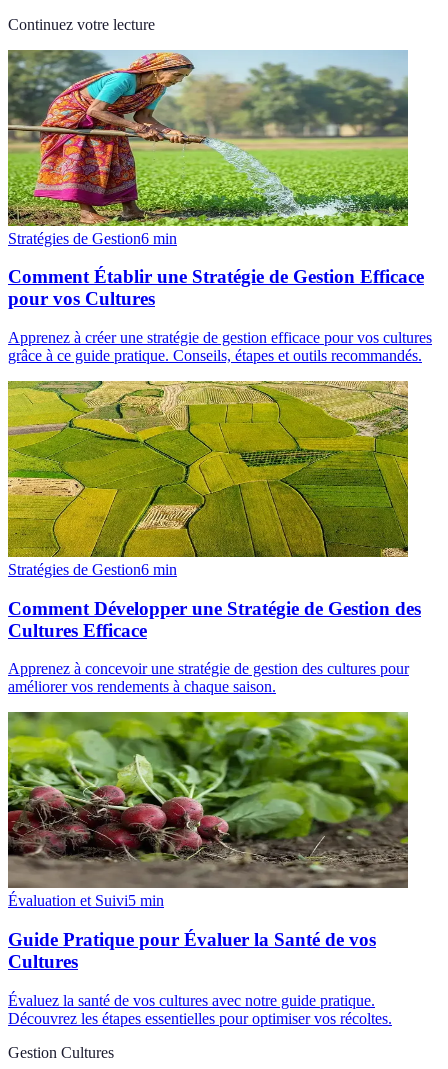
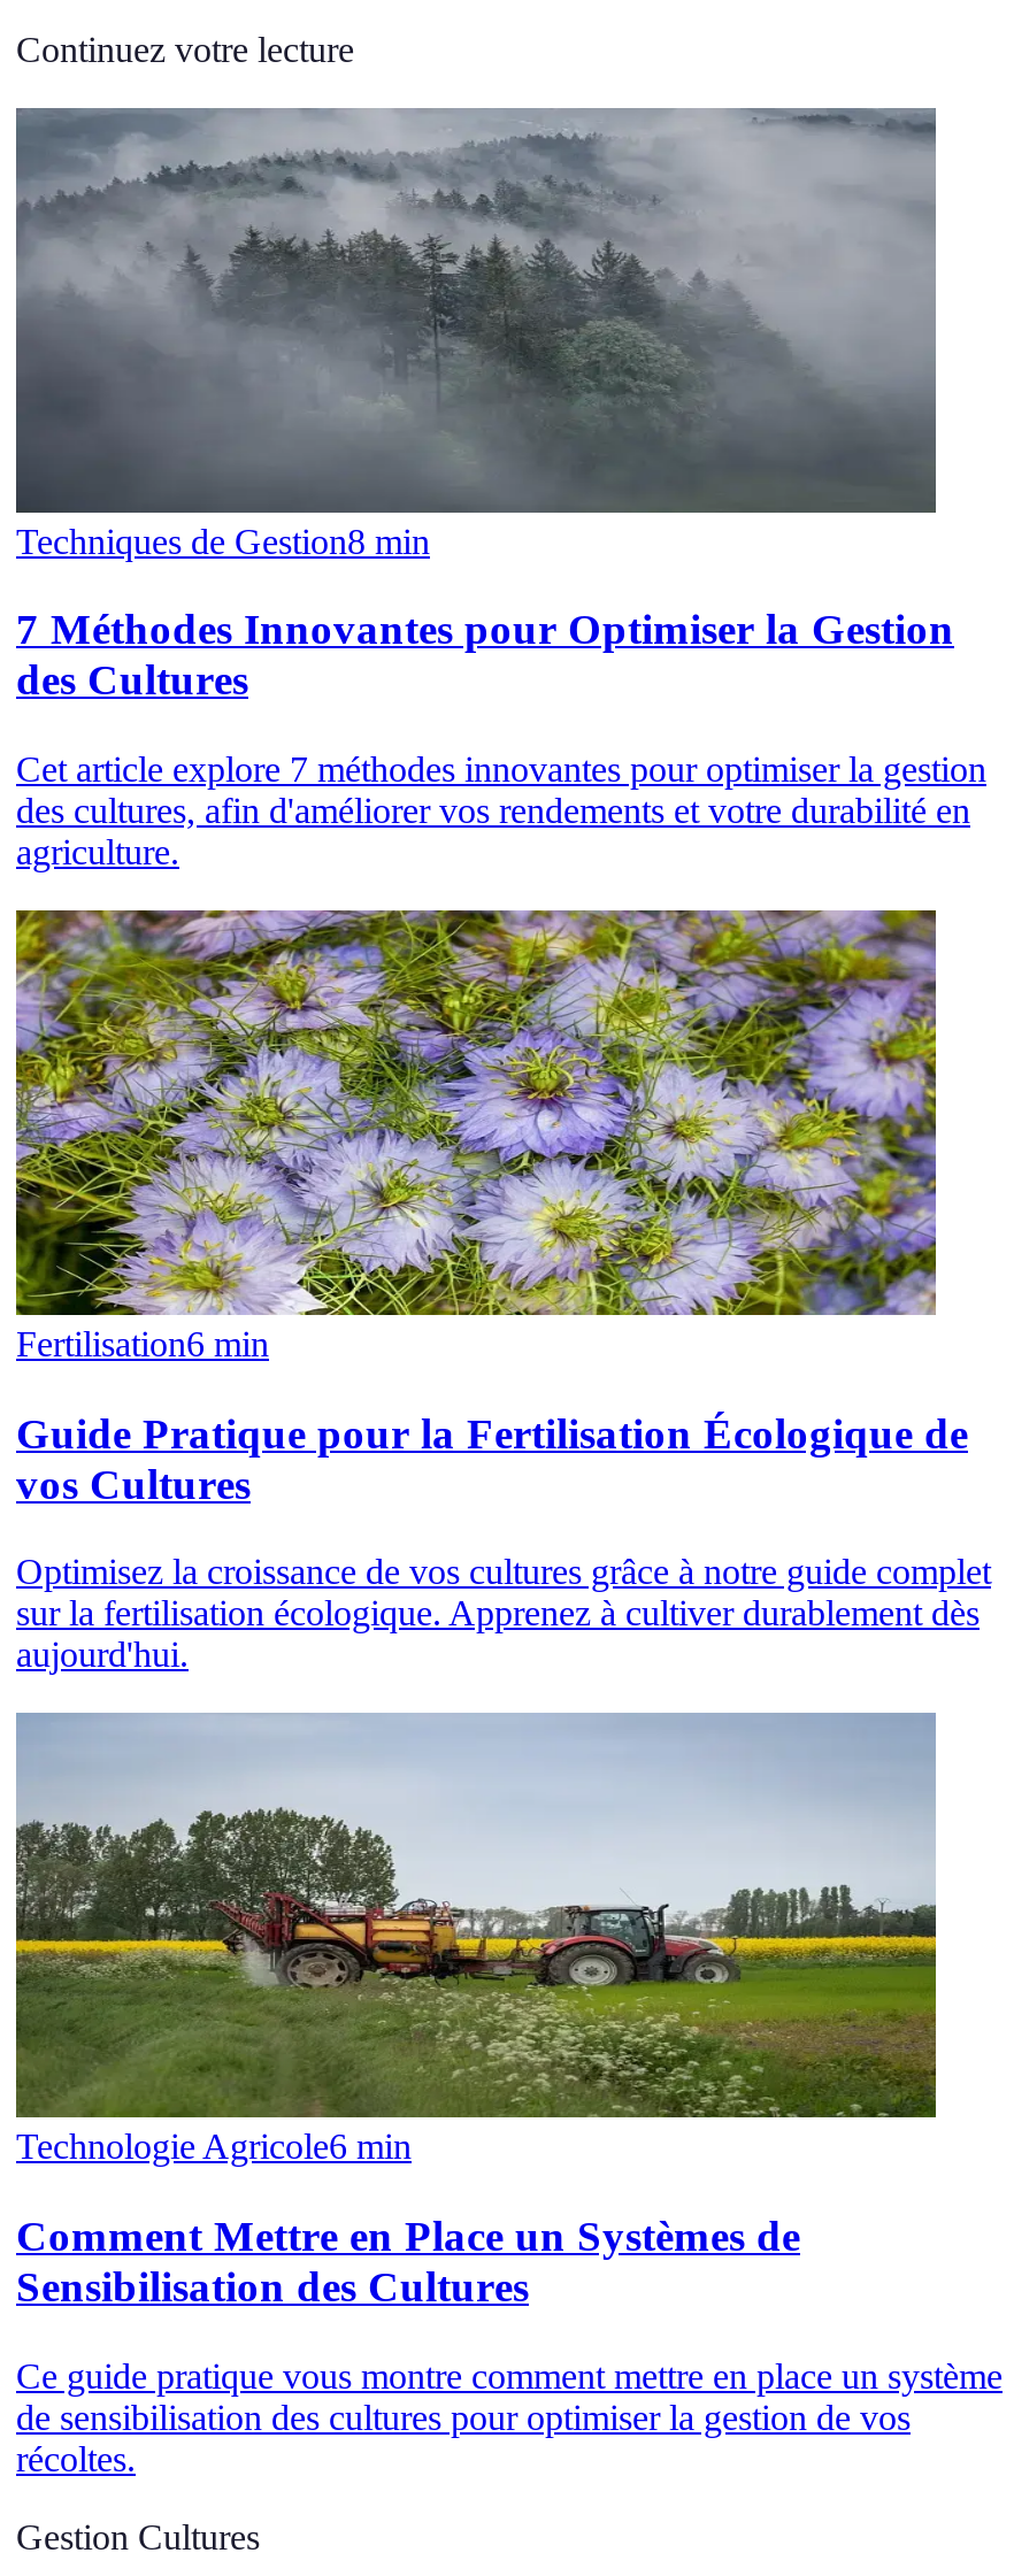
[7,50,408,246] [image] | Stratégies de Gestion6 min -> [16,108,936,560] [image] | Techniques de Gestion8 min
[8,266,424,309] Comment Établir une Stratégie de Gestion Efficace | pour vos Cultures -> [16,605,954,704] 7 Méthodes Innovantes pour Optimiser la Gestion | des Cultures
[8,329,432,364] Apprenez à créer une stratégie de gestion efficace pour vos cultures | grâce à ce guide pratique. Conseils, étapes et outils recommandés. -> [16,749,986,871] Cet article explore 7 méthodes innovantes pour optimiser la gestion | des cultures, afin d'améliorer vos rendements et votre durabilité en | agriculture.
[7,380,409,578] [image] | Stratégies de Gestion6 min -> [14,972,938,1363] [image] | Fertilisation6 min
[8,598,421,641] Comment Développer une Stratégie de Gestion des | Cultures Efficace -> [16,1409,968,1507] Guide Pratique pour la Fertilisation Écologique de | vos Cultures
[8,660,409,695] Apprenez à concevoir une stratégie de gestion des cultures pour | améliorer vos rendements à chaque saison. -> [16,1553,991,1675] Optimisez la croissance de vos cultures grâce à notre guide complet | sur la fertilisation écologique. Apprenez à cultiver durablement dès | aujourd'hui.
[7,721,409,909] [image] | Évaluation et Suivi5 min -> [14,1710,936,2167] [image] | Technologie Agricole6 min
[8,929,376,972] Guide Pratique pour Évaluer la Santé de vos | Cultures -> [16,2212,800,2311] Comment Mettre en Place un Systèmes de | Sensibilisation des Cultures
[8,992,392,1027] Évaluez la santé de vos cultures avec notre guide pratique. | Découvrez les étapes essentielles pour optimiser vos récoltes. -> [16,2356,1003,2478] Ce guide pratique vous montre comment mettre en place un système | de sensibilisation des cultures pour optimiser la gestion de vos | récoltes.

